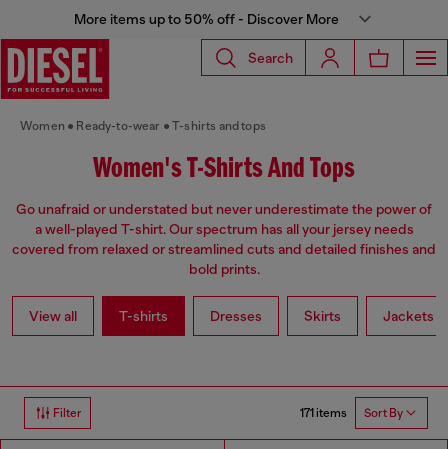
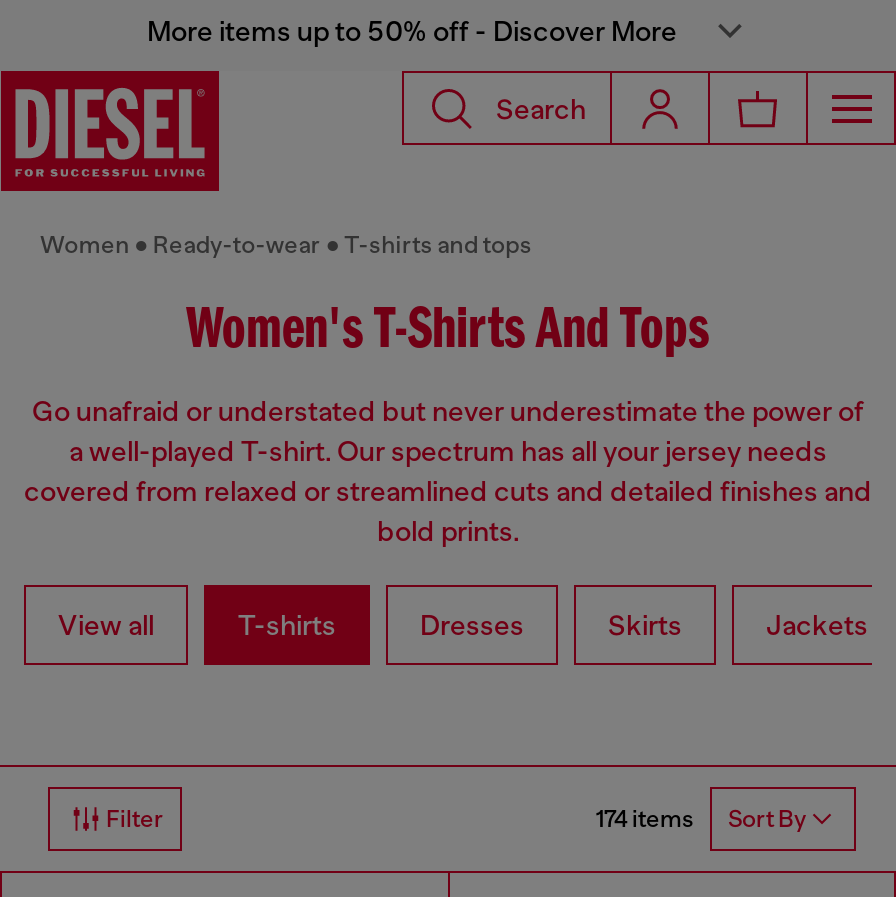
[300,406,403,420] 171 items Sort By -> [596,805,806,834] 174 items Sort By

